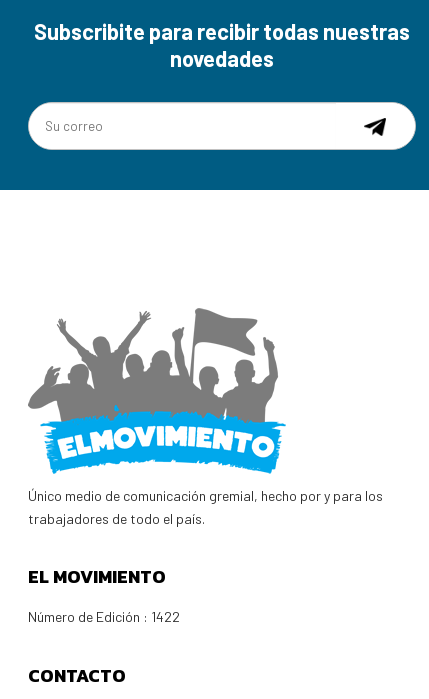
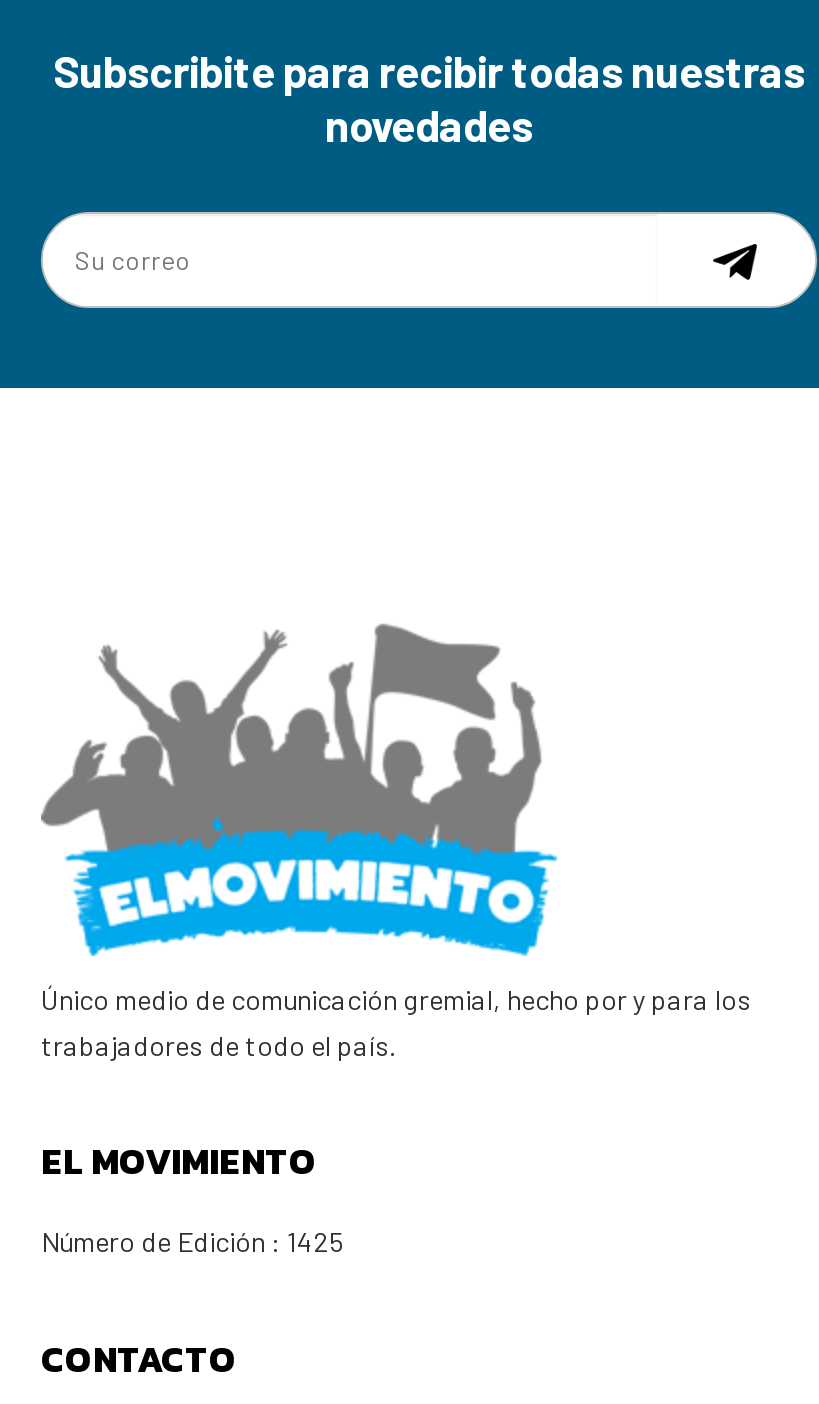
[28,608,180,625] Número de Edición : 1422 -> [41,1225,345,1259] Número de Edición : 1425

